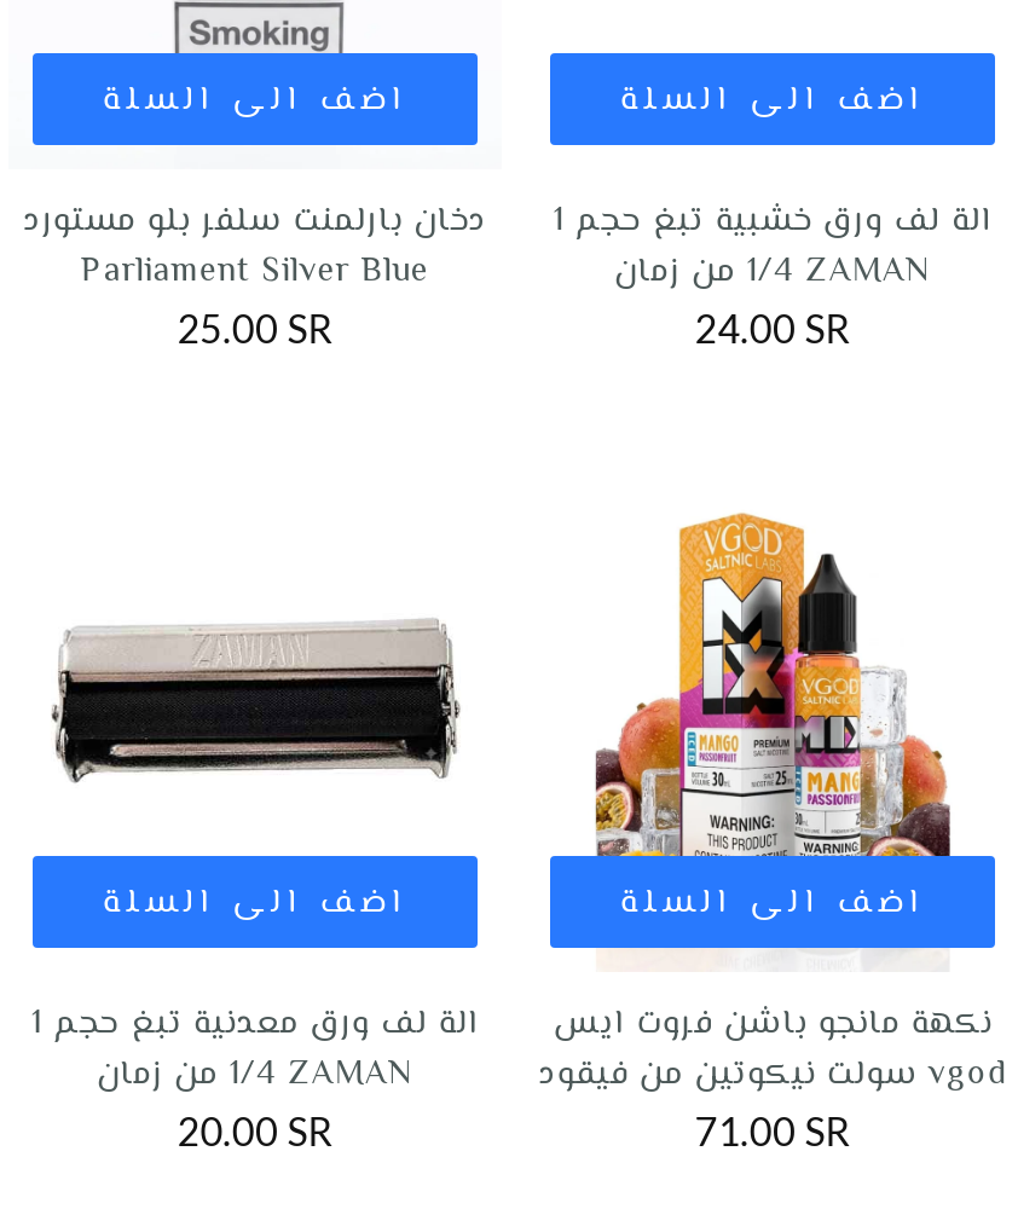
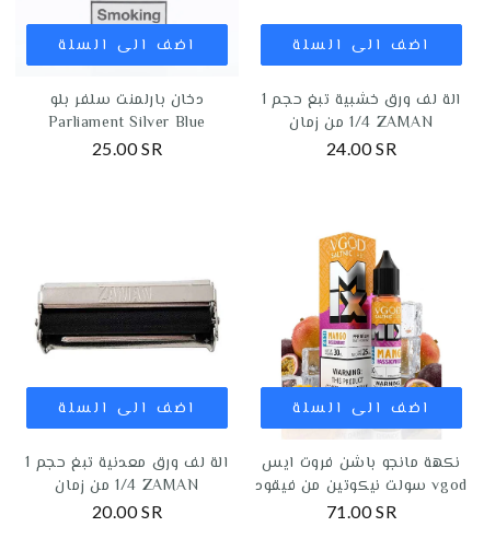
[23,196,487,249] دخان بارلمنت سلفر بلو مستورد -> [50,89,204,113] دخان بارلمنت سلفر بلو

